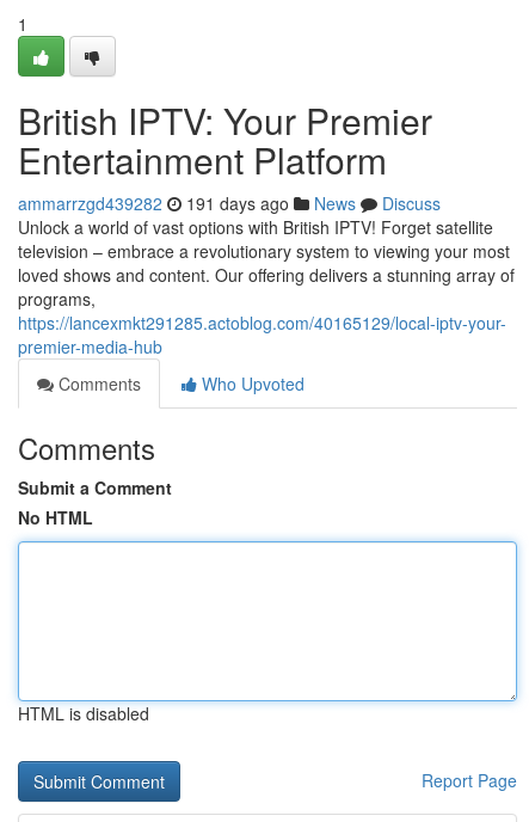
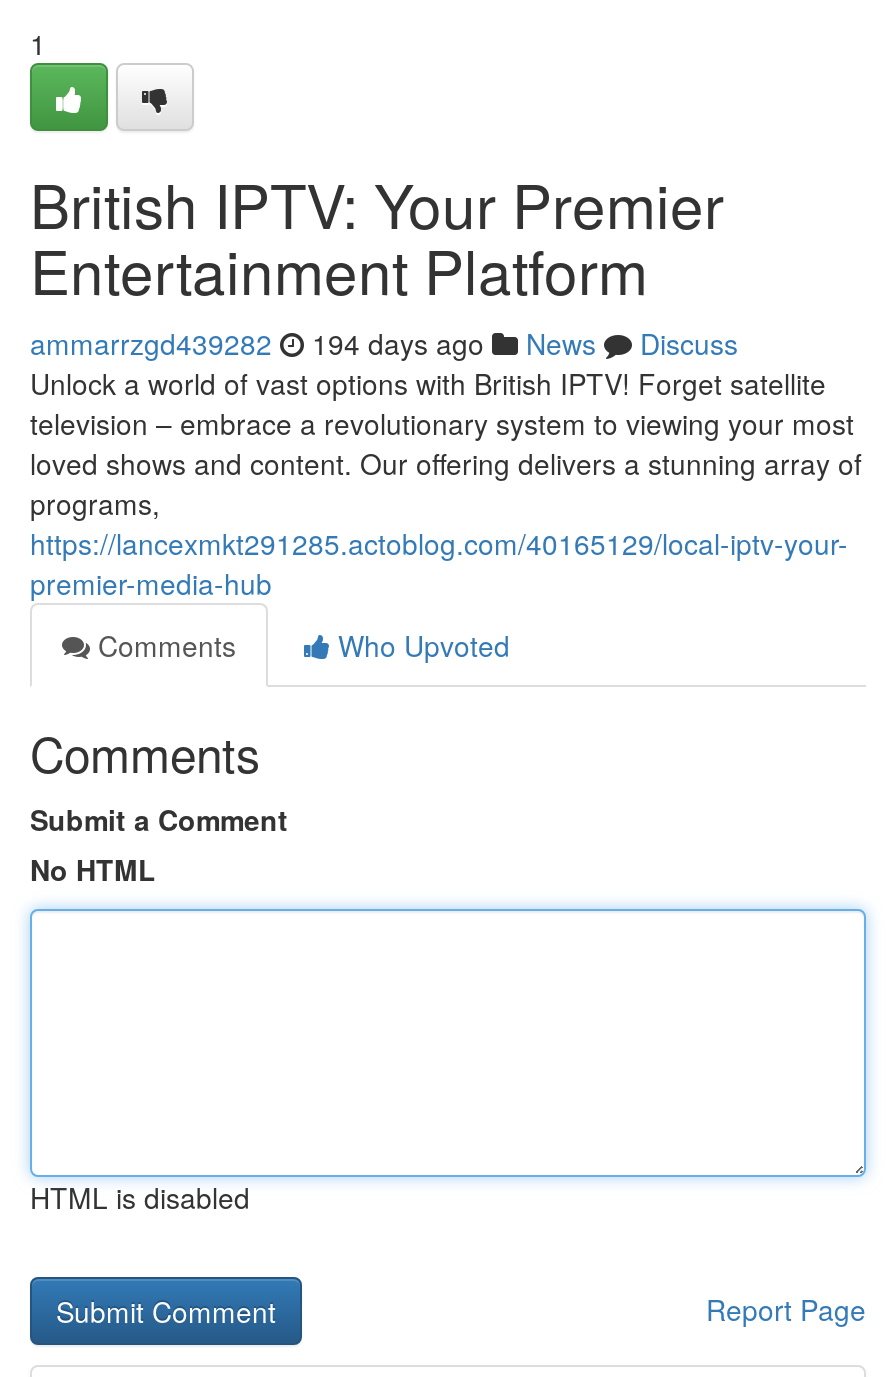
[18,191,441,215] ammarrzgd439282 191 days ago News Discuss -> [30,323,738,363] ammarrzgd439282 194 days ago News Discuss

